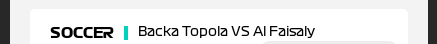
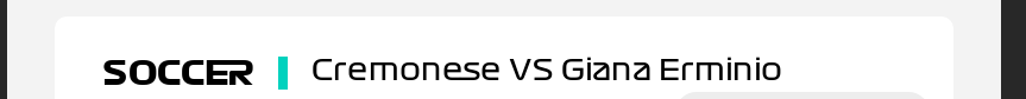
[138,26,315,38] Backa Topola VS Al Faisaly -> [311,57,782,85] Cremonese VS Giana Erminio

